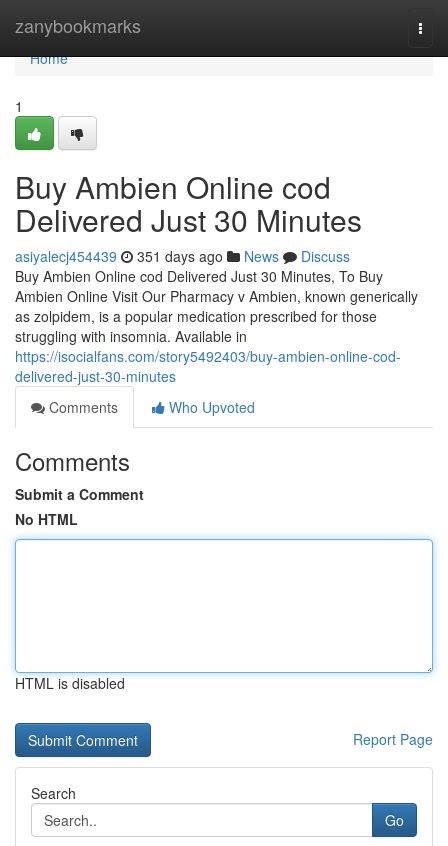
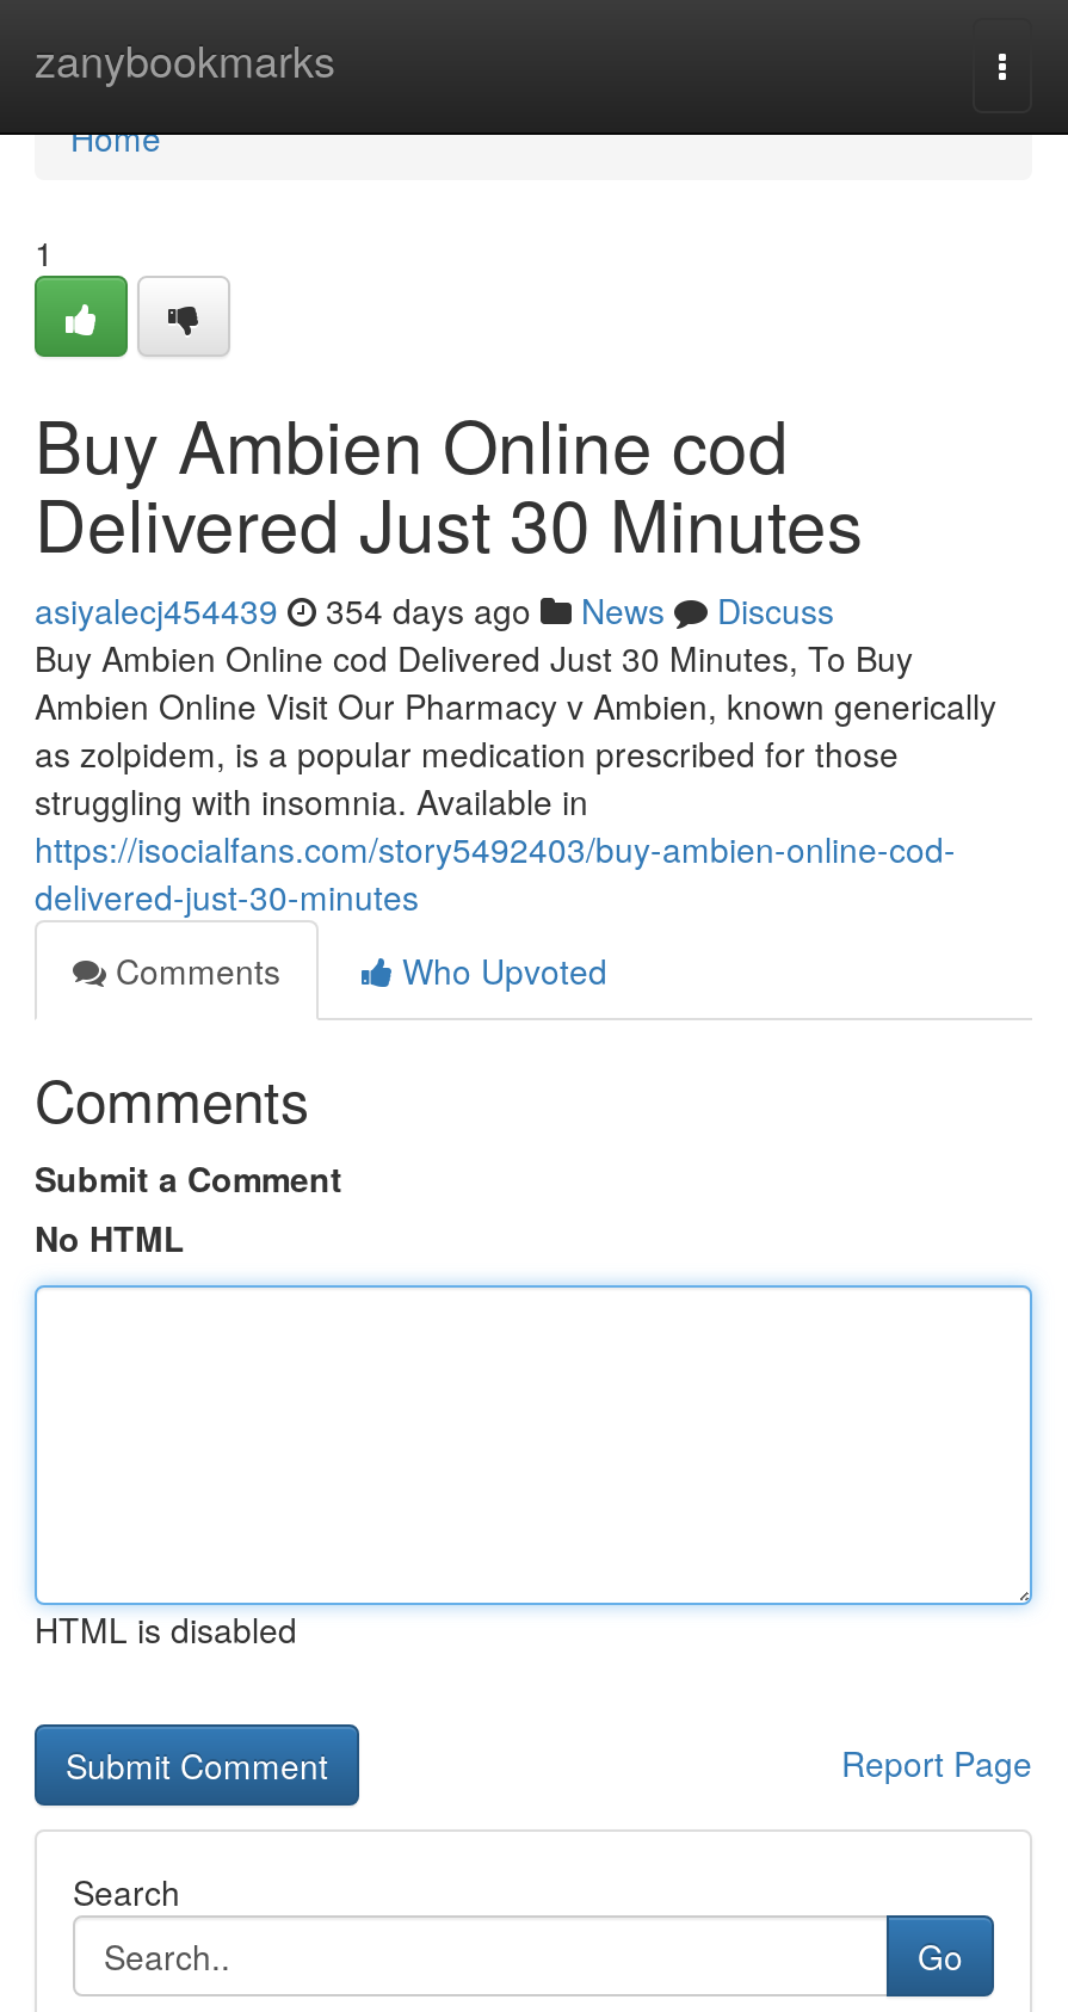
[15,246,350,266] asiyalecj454439 351 days ago News Discuss -> [35,586,834,634] asiyalecj454439 354 days ago News Discuss

